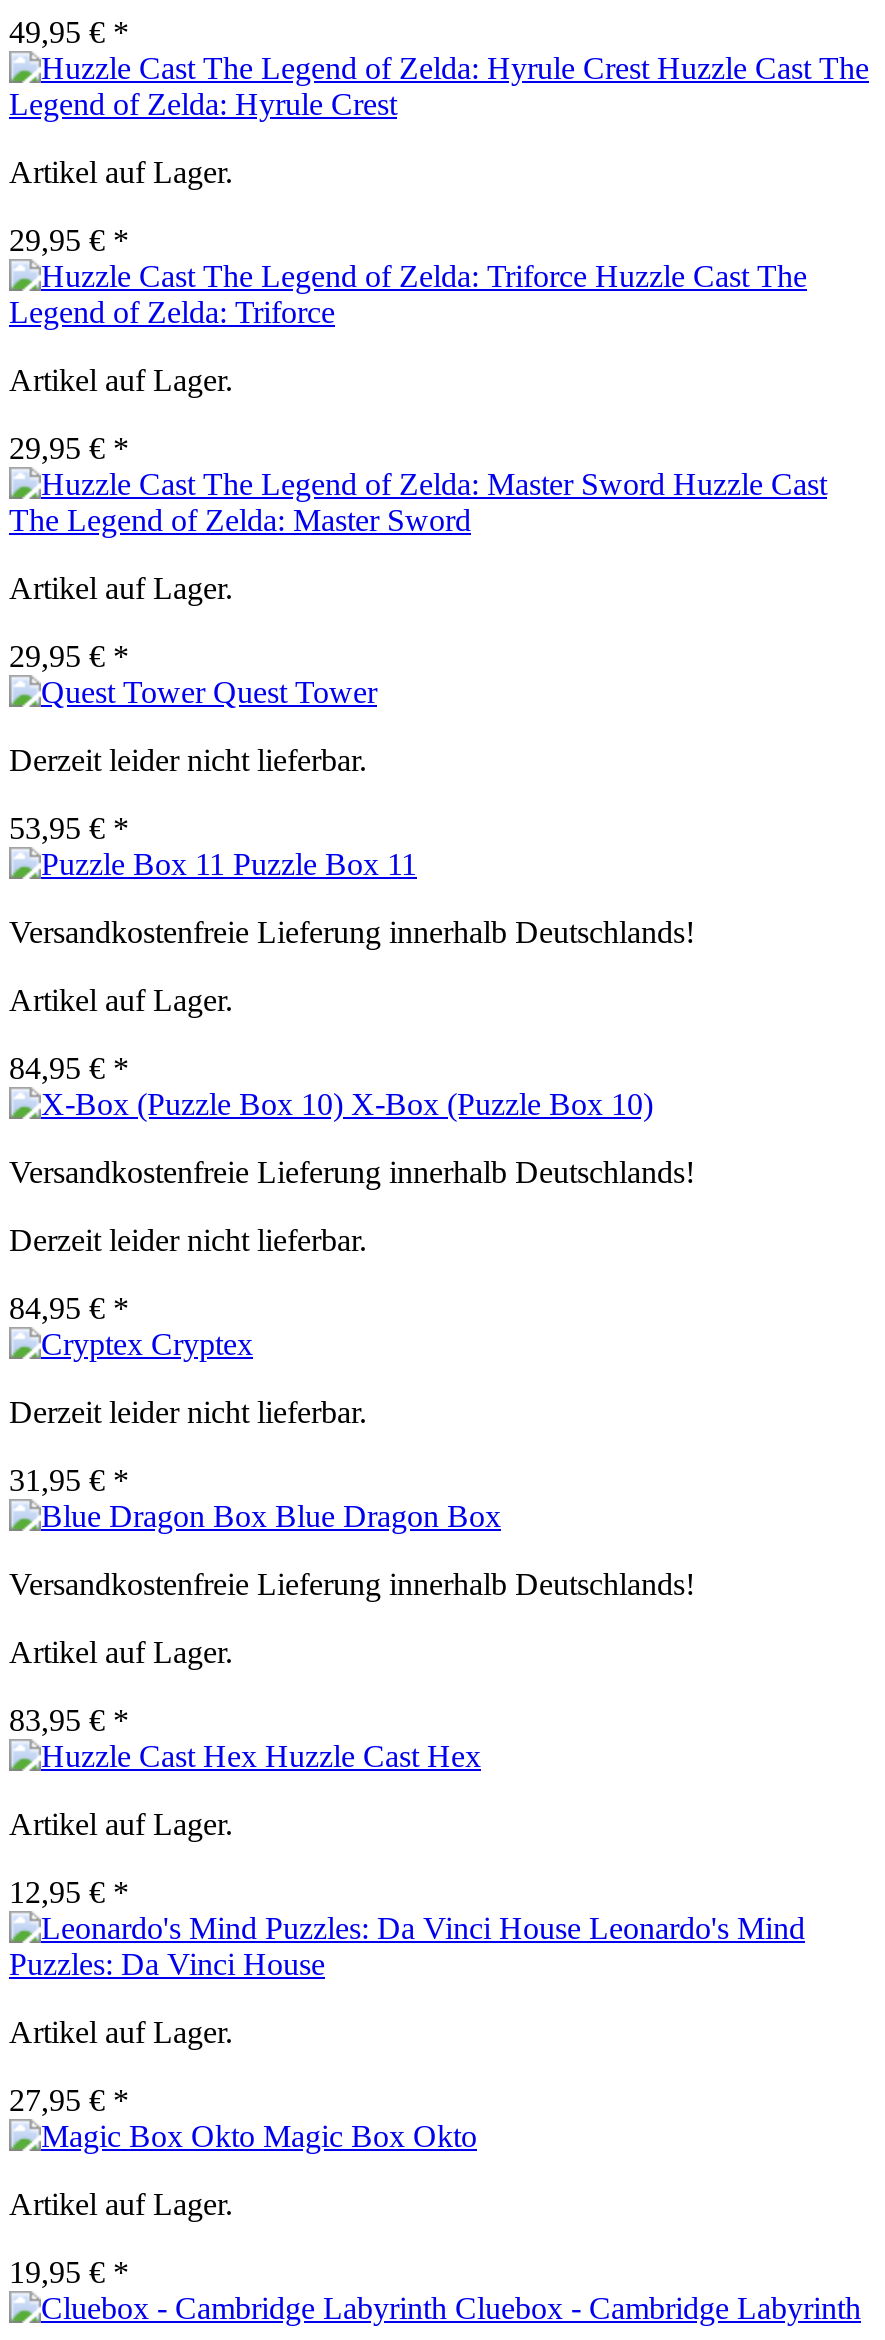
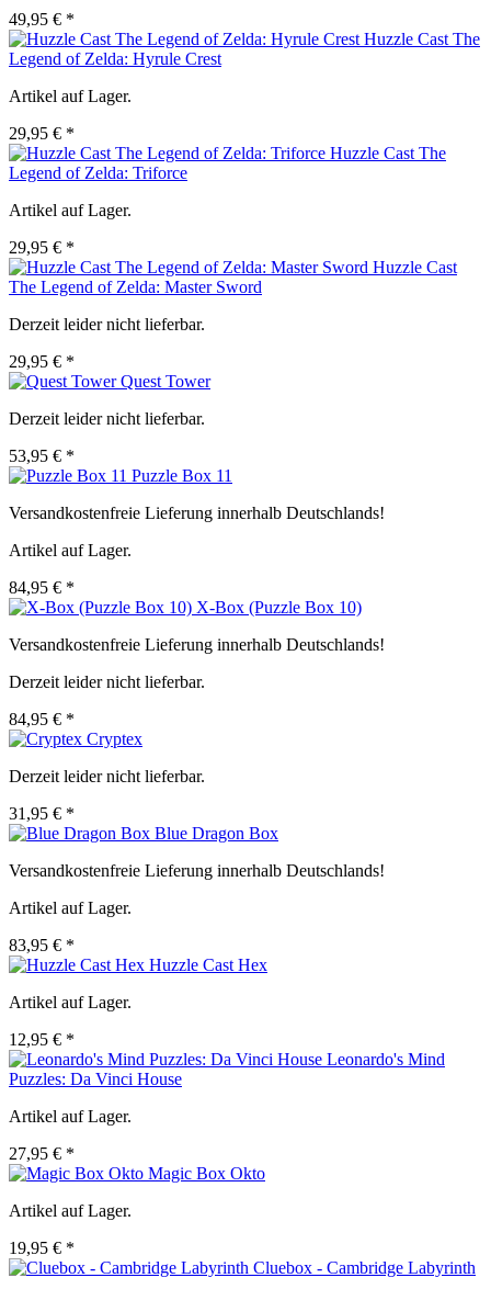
[9,571,233,605] Artikel auf Lager. -> [9,315,205,334] Derzeit leider nicht lieferbar.

